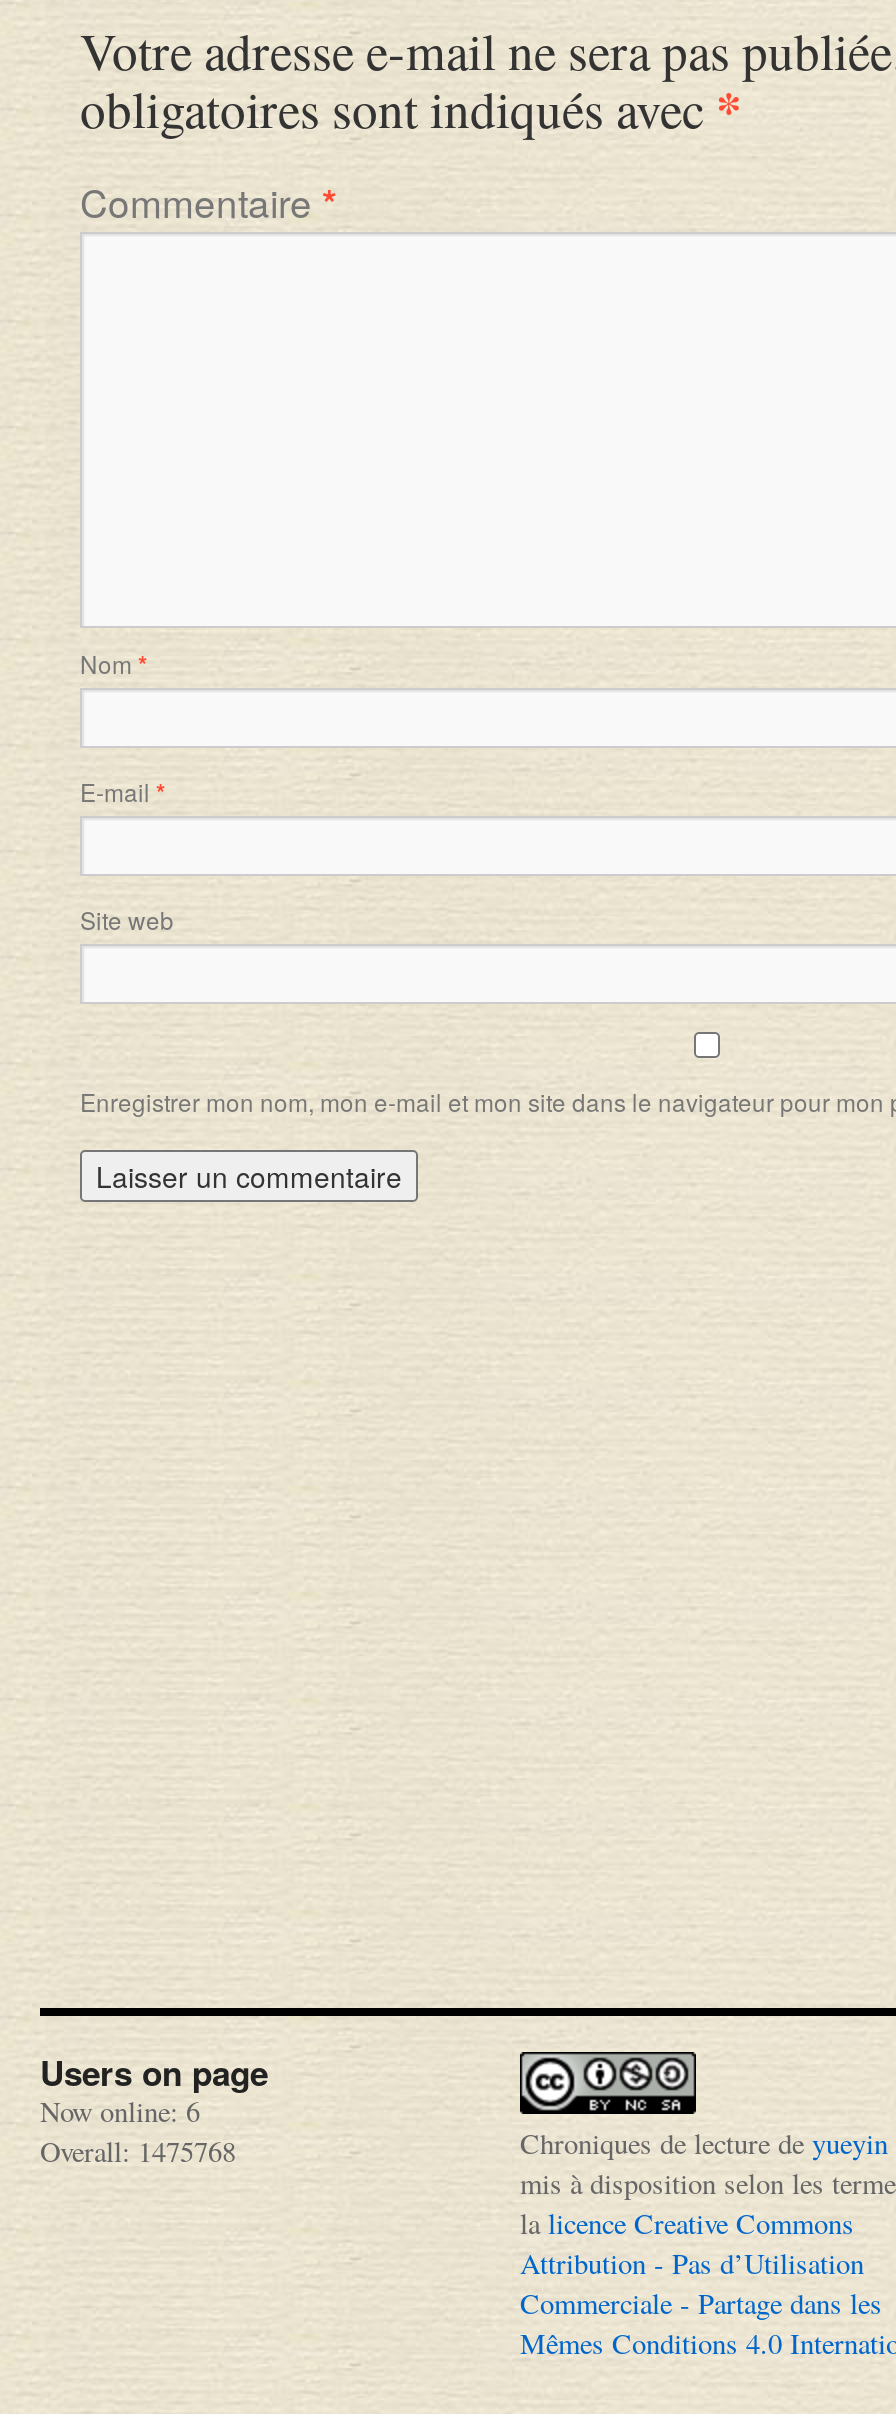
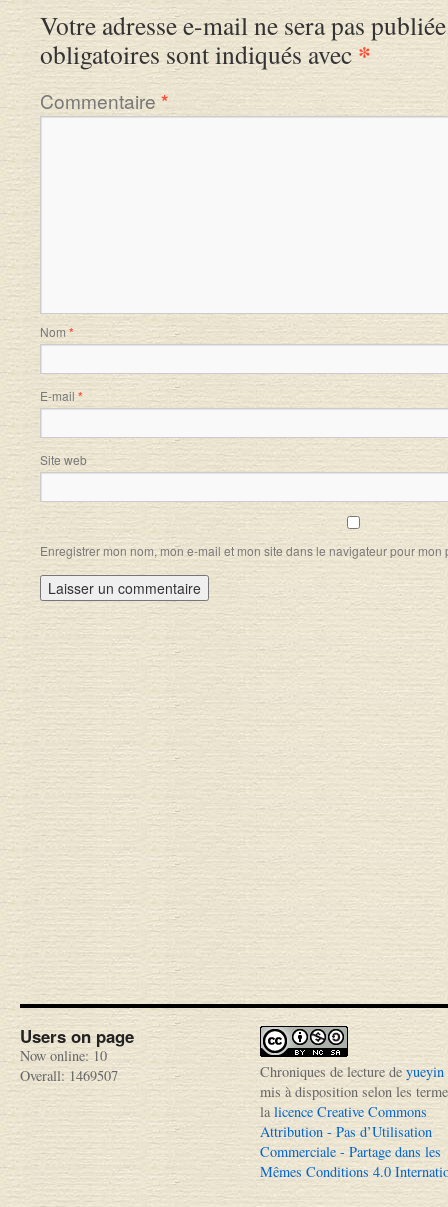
[40,2092,200,2130] Now online: 6 -> [20,1046,107,1065] Now online: 10
[40,2132,236,2170] Overall: 1475768 -> [20,1066,118,1085] Overall: 1469507

